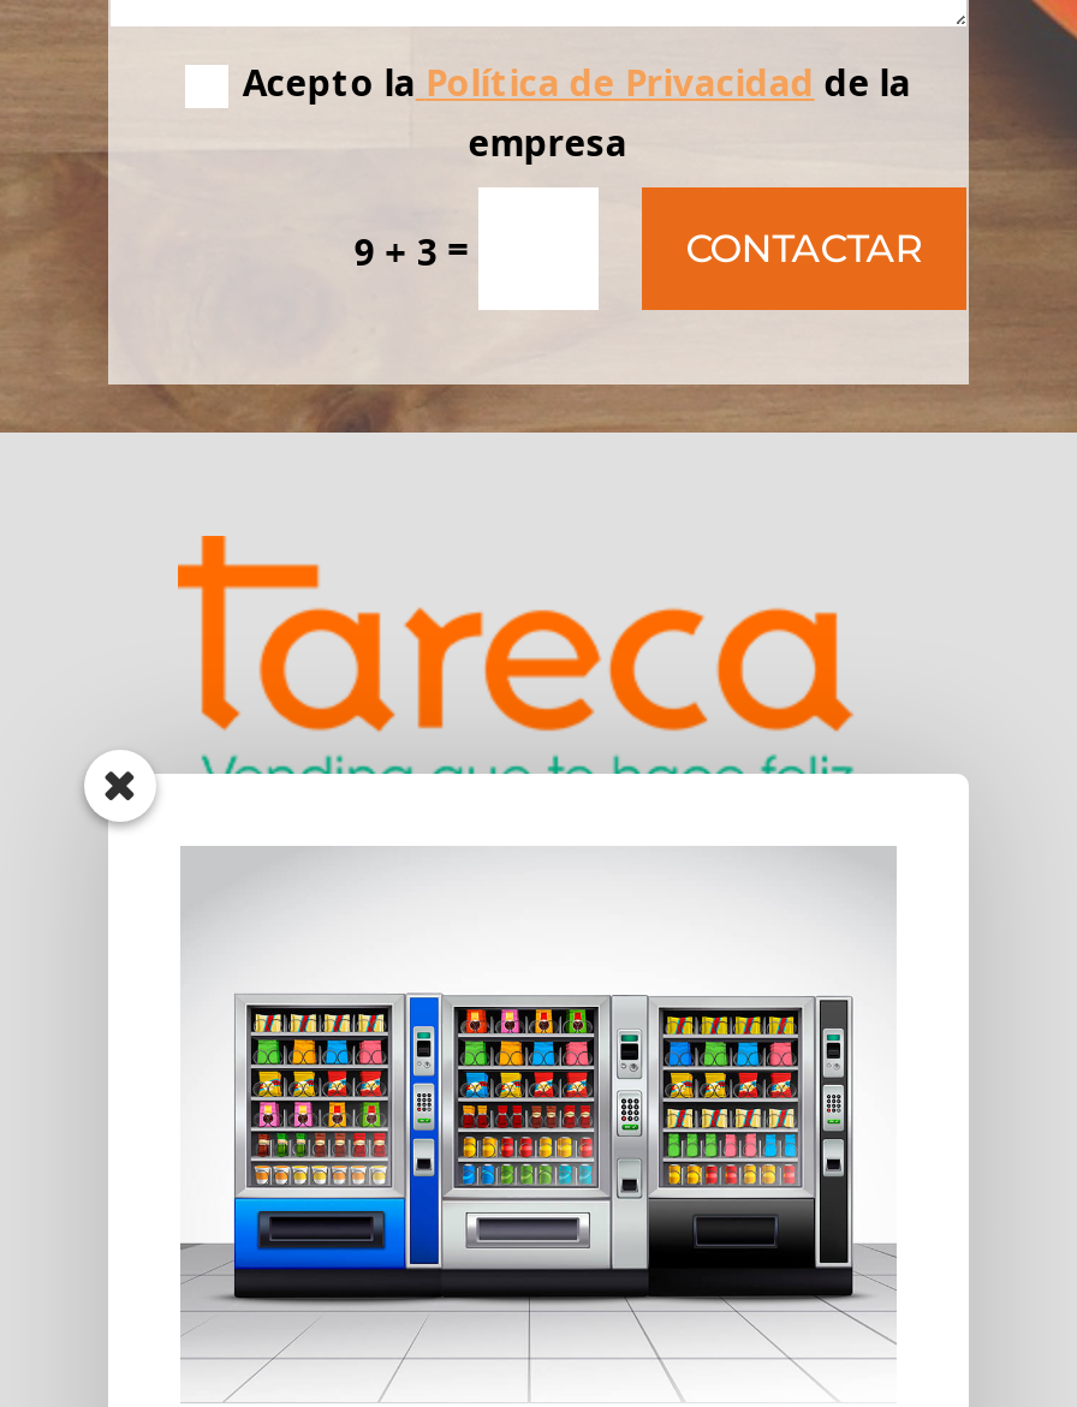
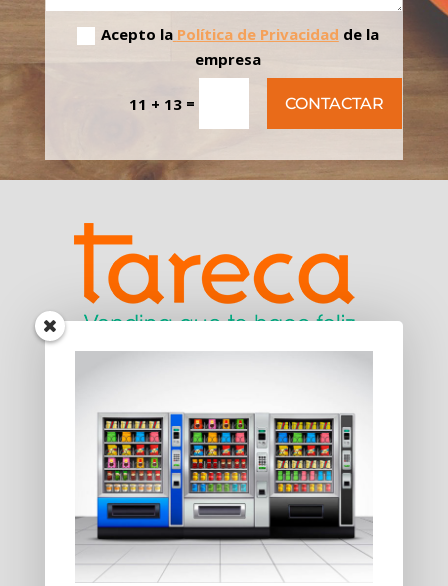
[354,223,479,274] 9 + 3 = -> [129,93,199,114] 11 + 13 =

